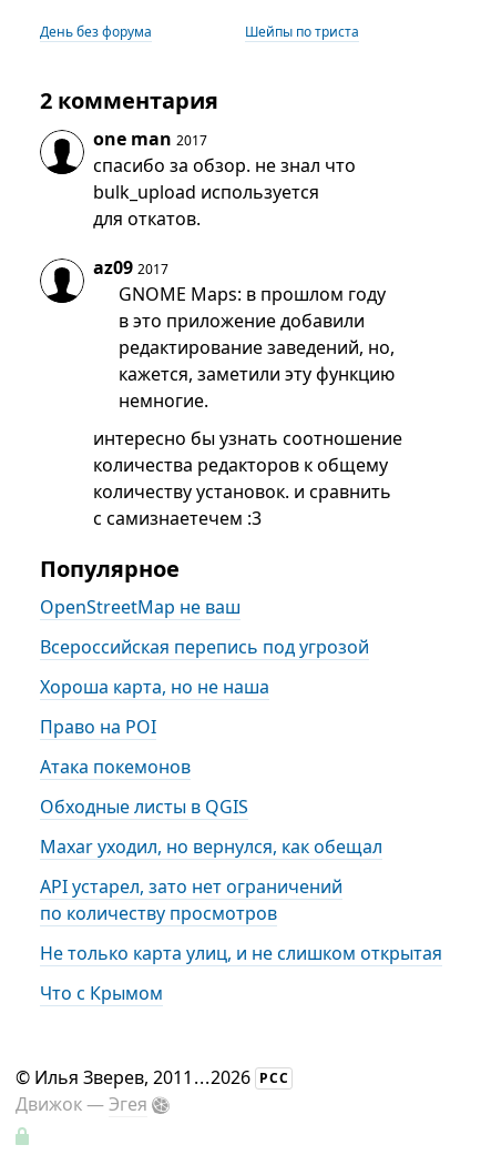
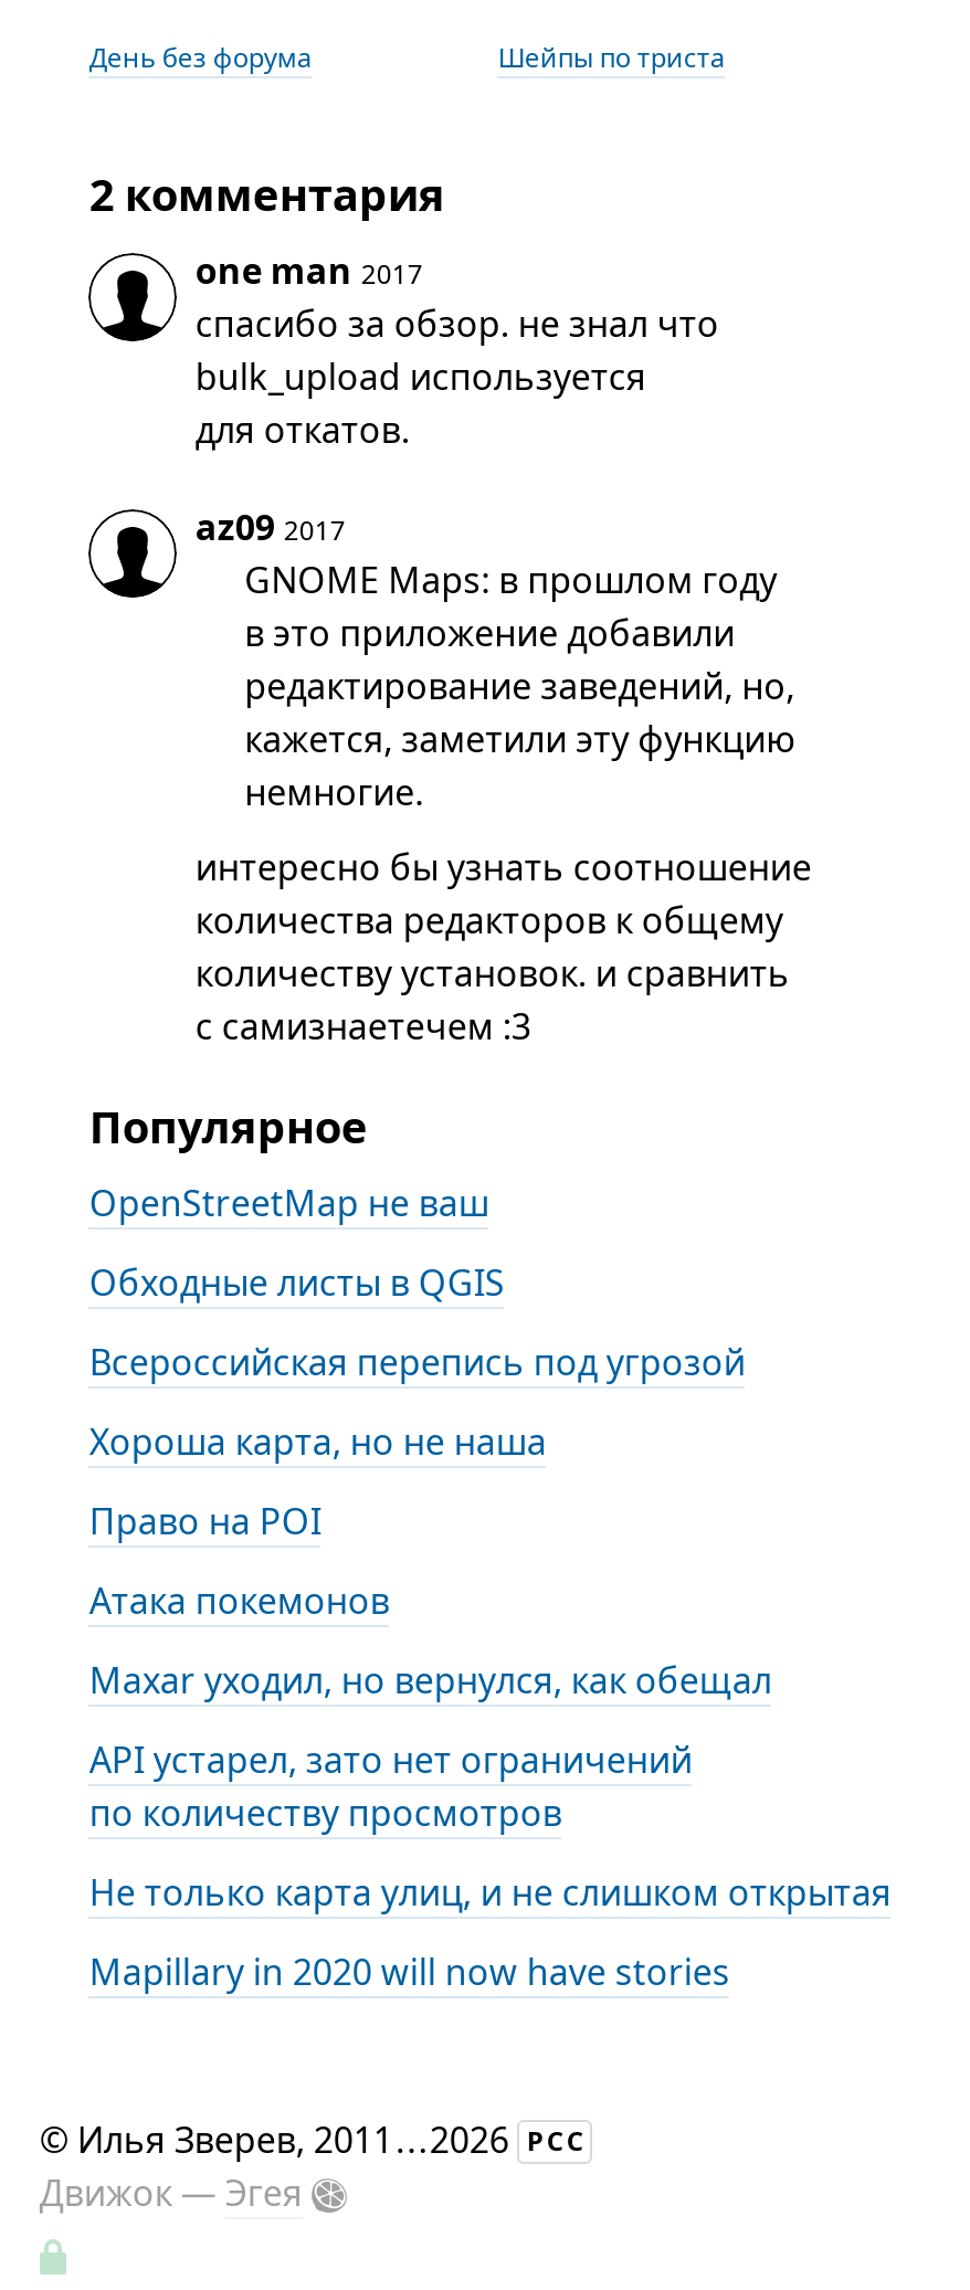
moved [40,635,369,779] -> [89,1338,745,1625]: Всероссийская перепись под угрозой | Хороша карта, но не наша | Право на POI | Атака покемонов
moved [40,794,249,819] -> [89,1258,504,1307]: Обходные листы в QGIS
[40,981,163,1005] Что с Крымом -> [89,1948,730,1996] Mapillary in 2020 will now have stories

